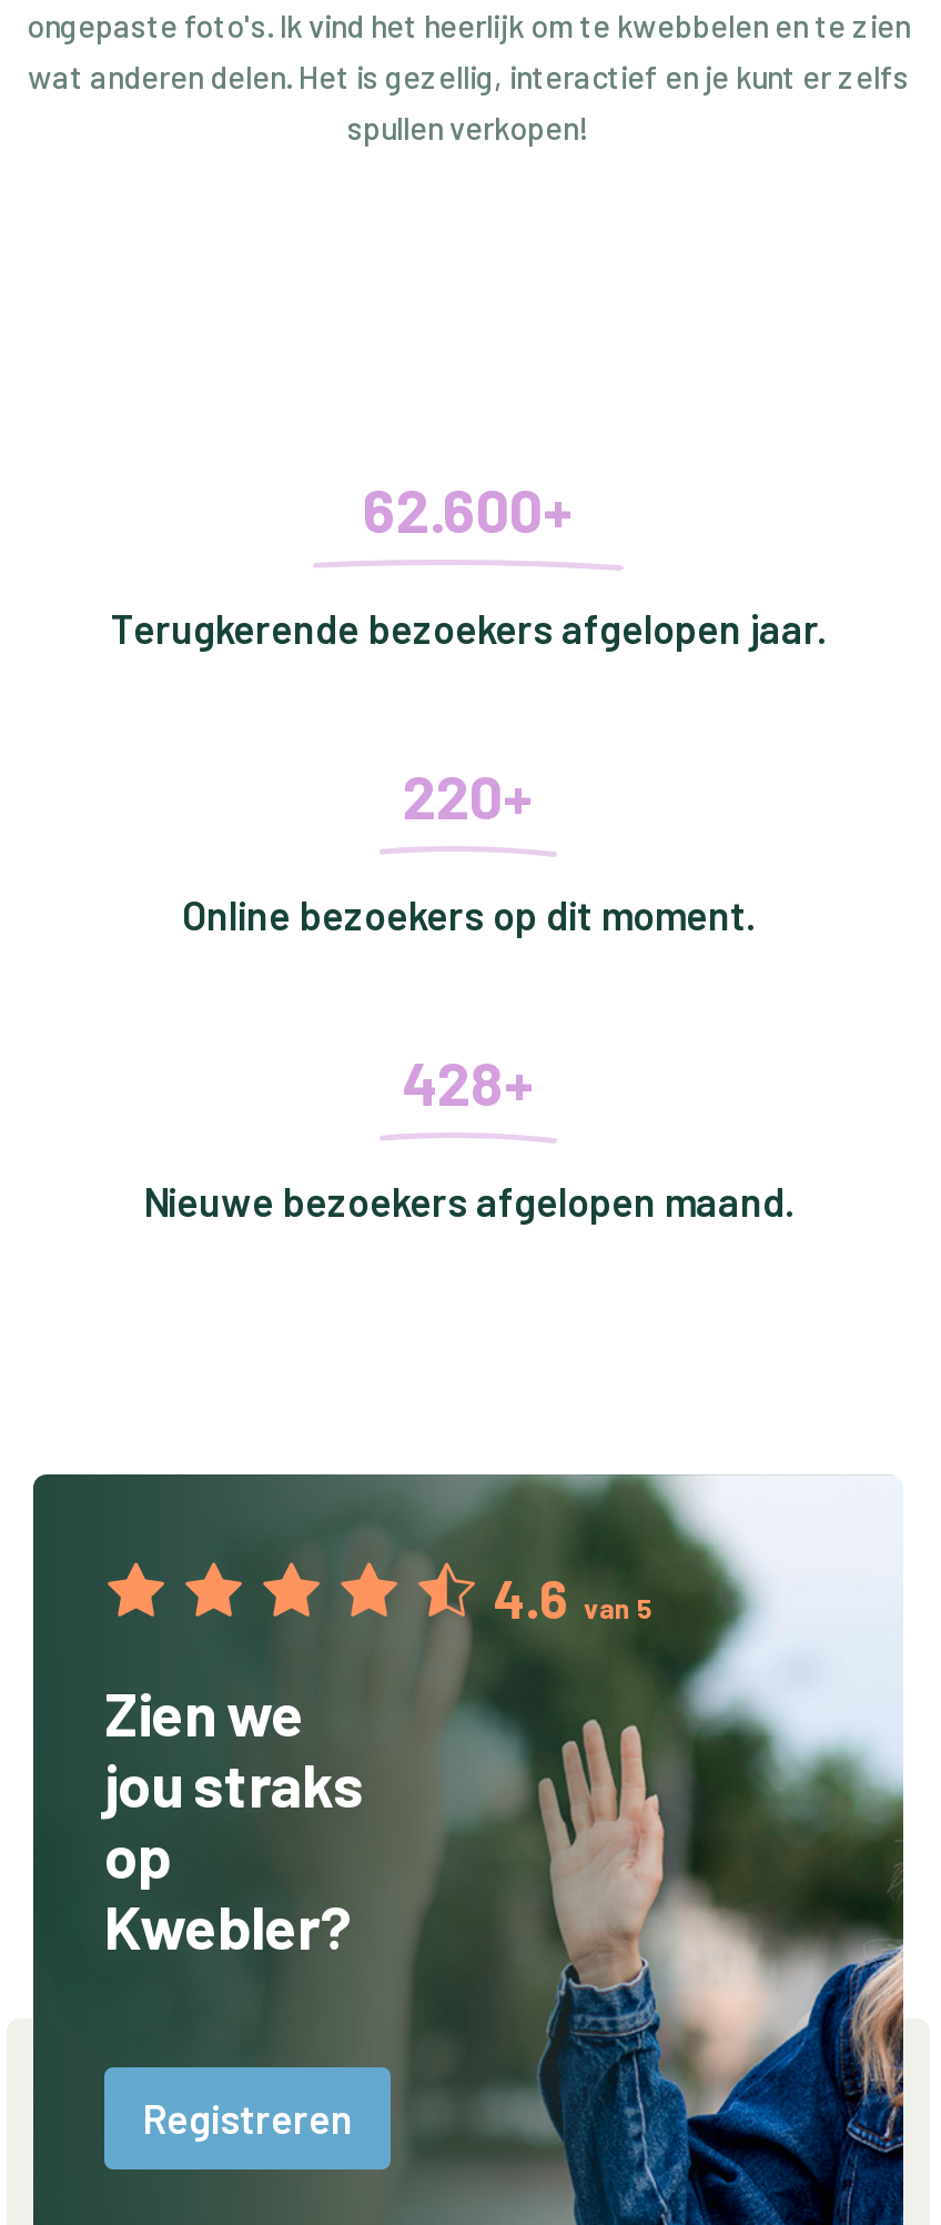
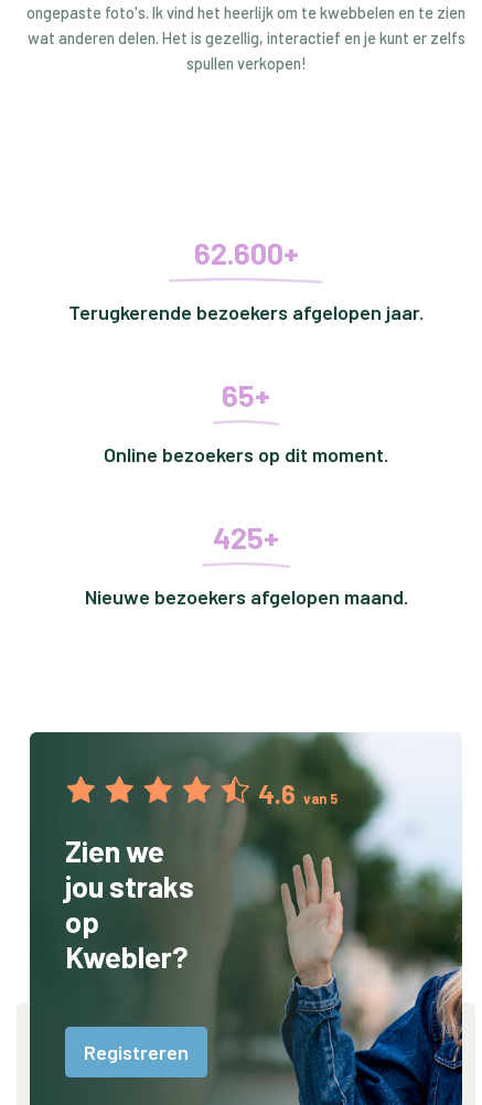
[403,759,534,830] 220+ -> [222,377,270,412] 65+
[402,1045,535,1116] 428+ -> [213,519,279,554] 425+

